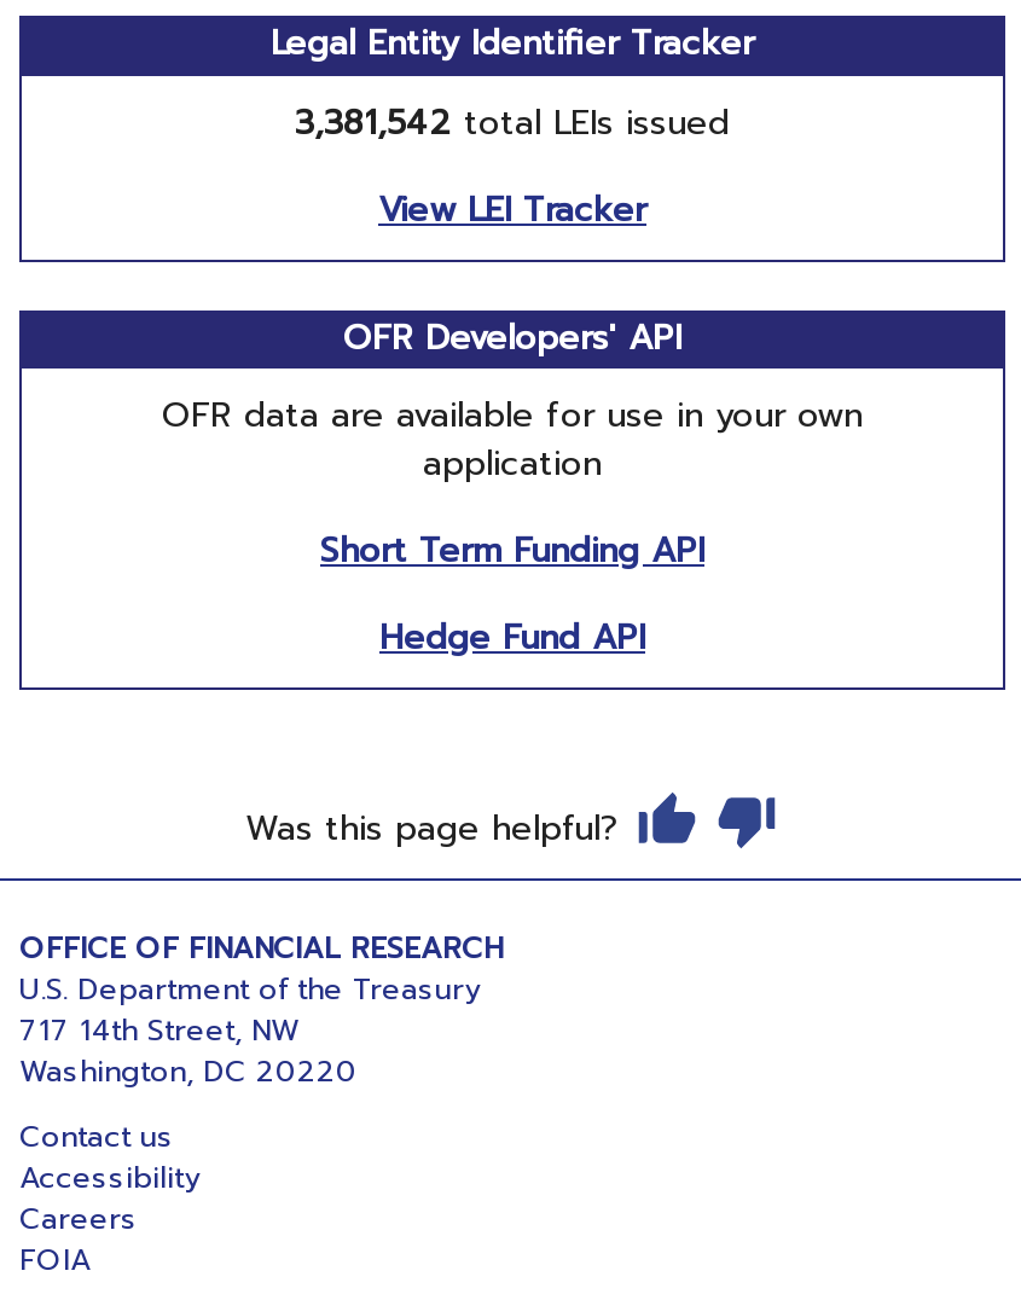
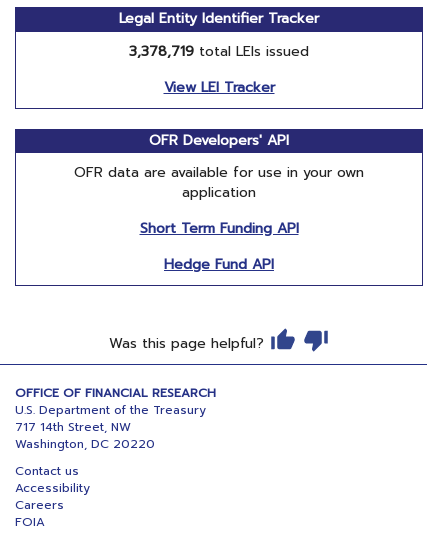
[295,97,730,148] 3,381,542 total LEIs issued -> [129,41,309,62] 3,378,719 total LEIs issued

